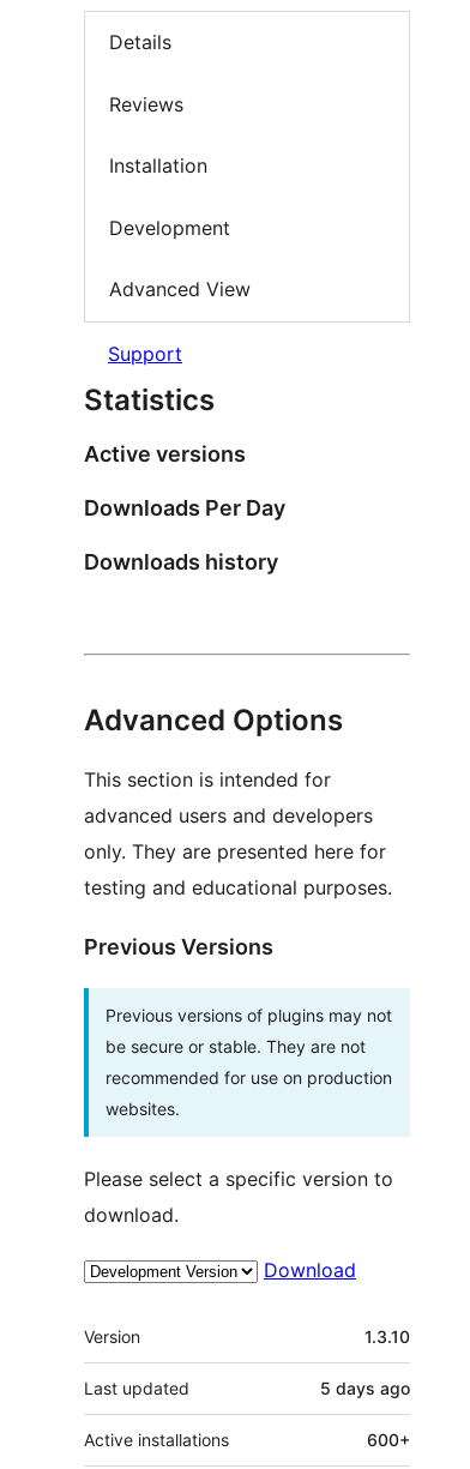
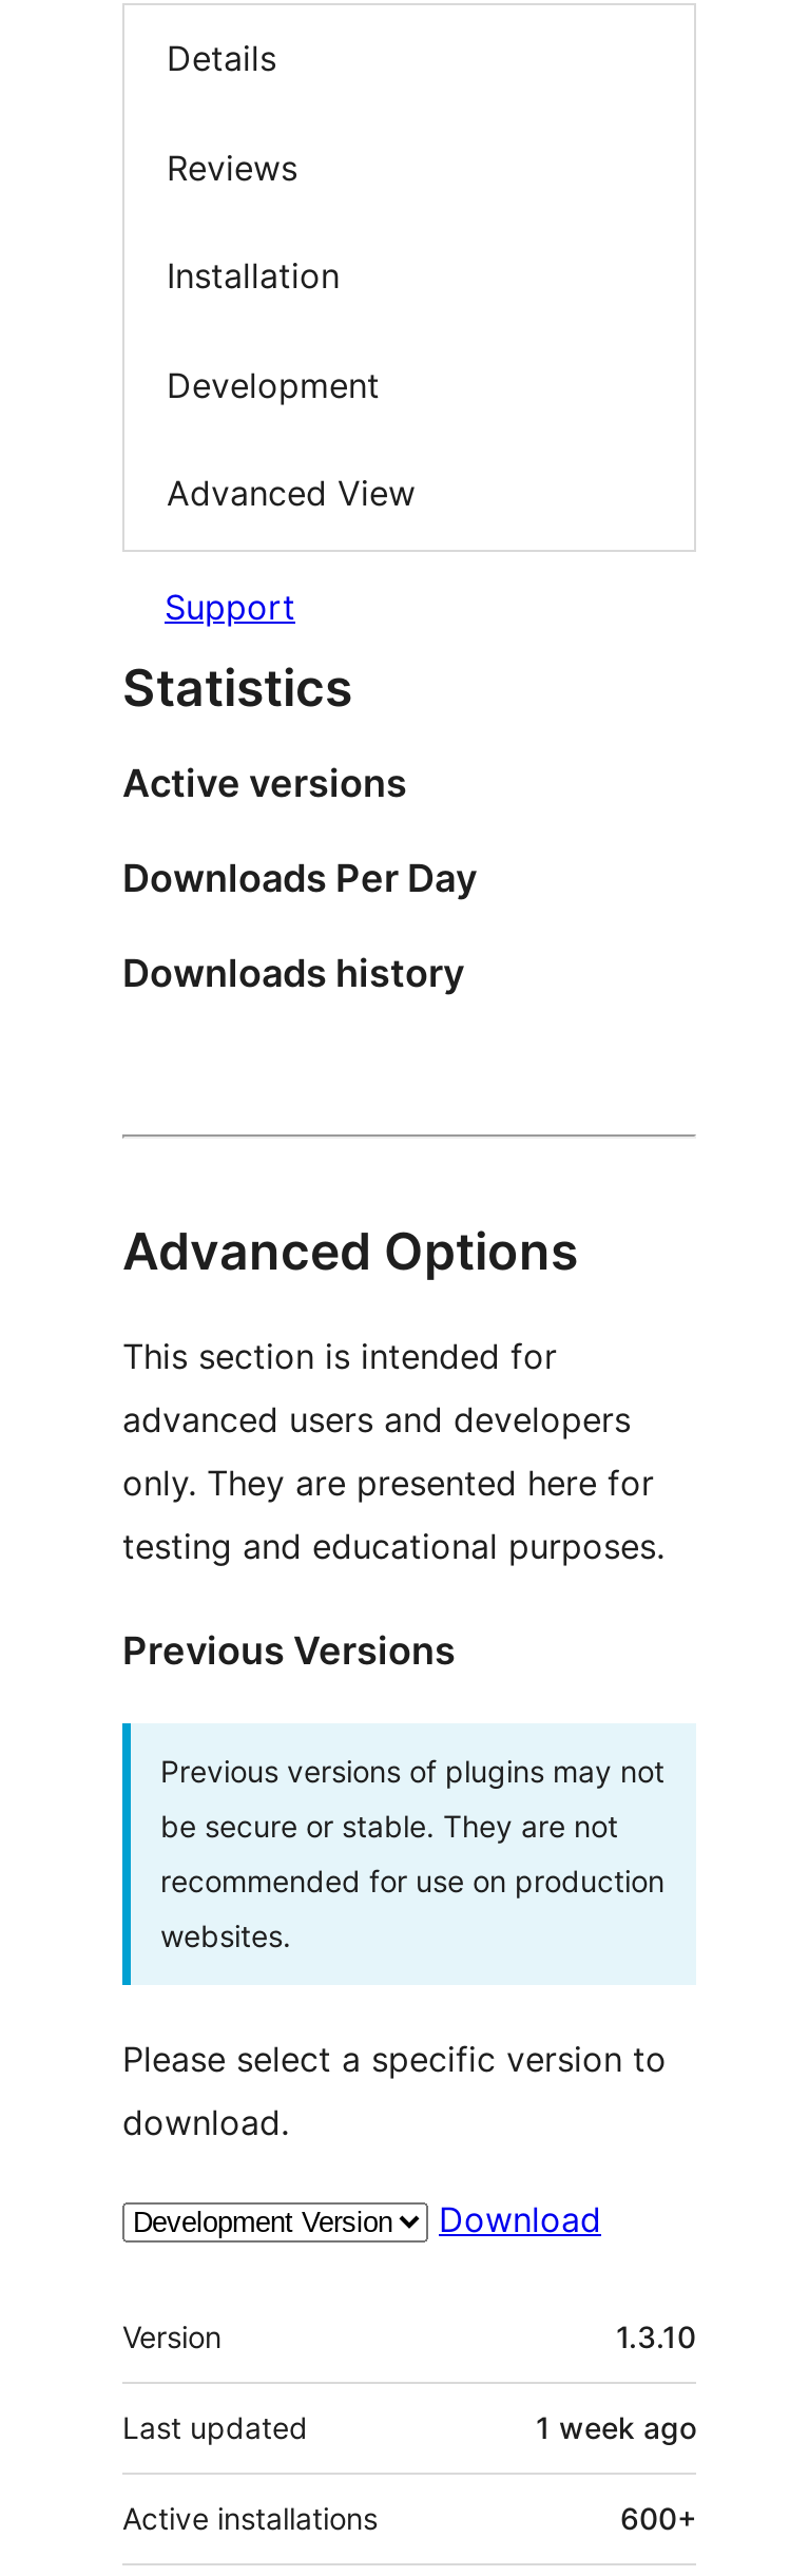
[320,1377,410,1398] 5 days ago -> [536,2408,696,2444] 1 week ago

